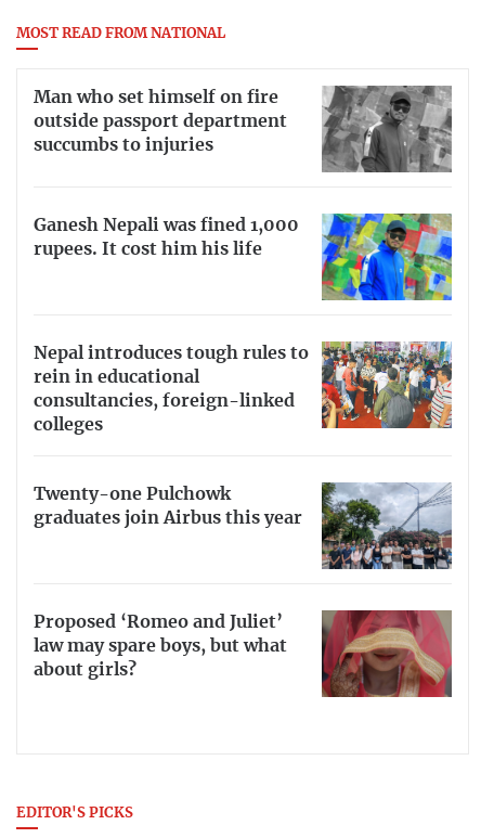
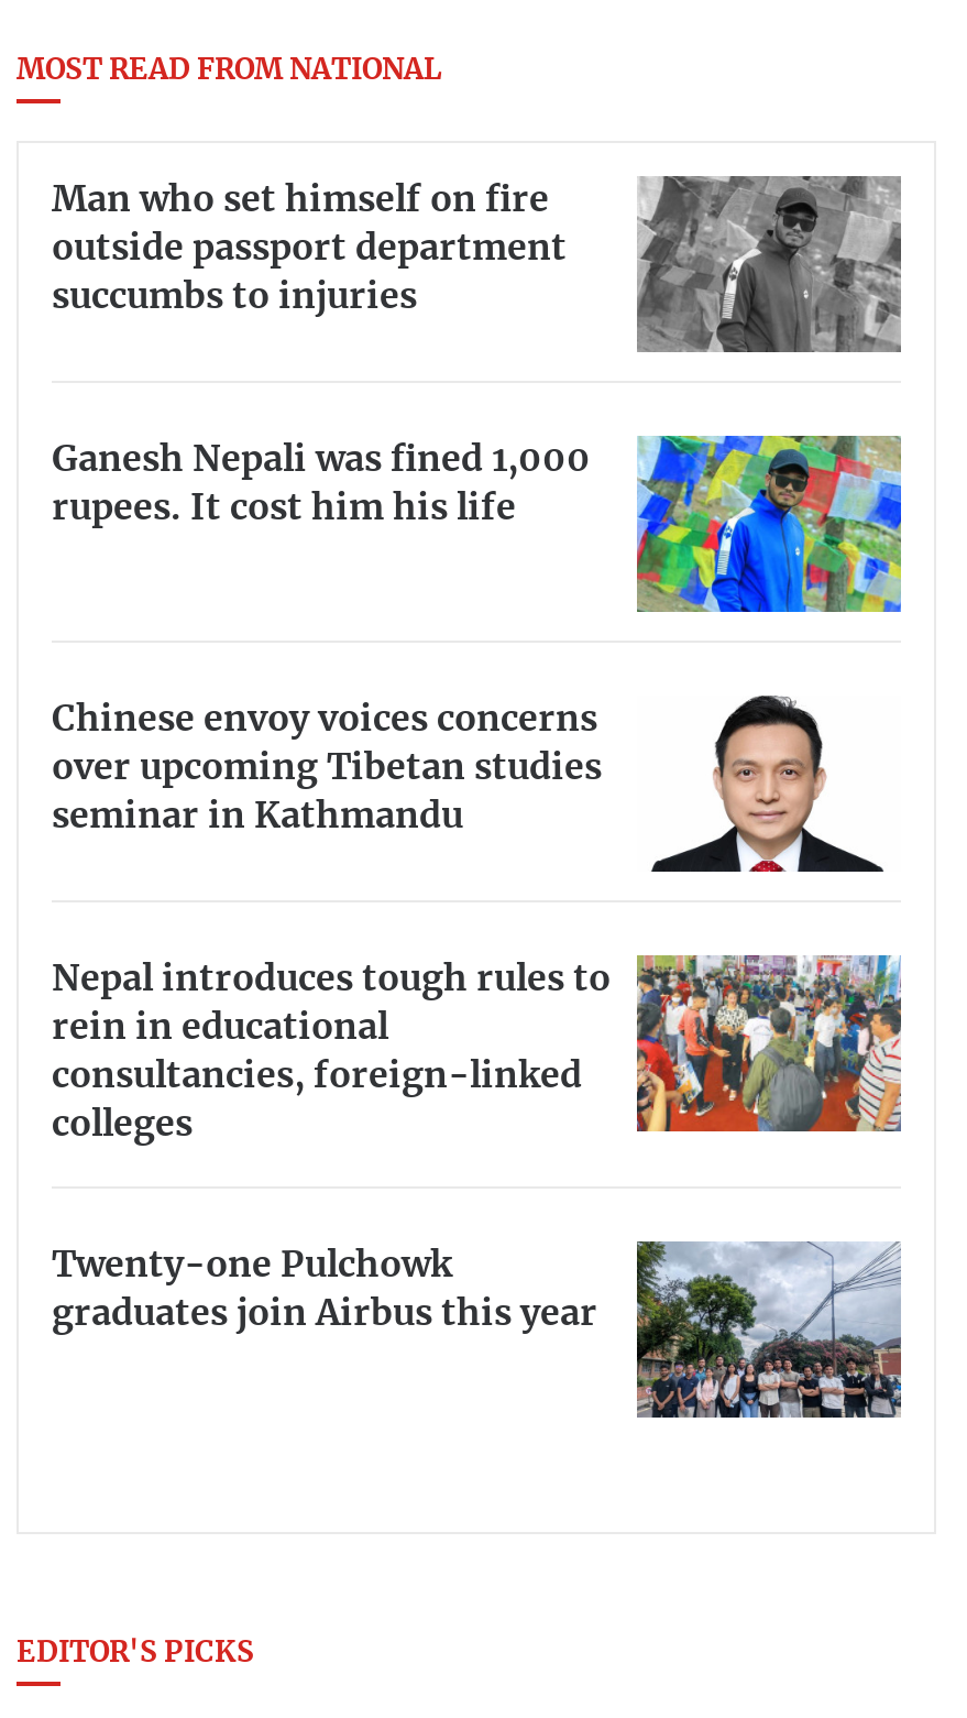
none -> [52,696,901,874] [image] | Chinese envoy voices concerns | over upcoming Tibetan studies | seminar in Kathmandu
moved [34,339,454,527] -> [52,951,905,1332]: [image] | Nepal introduces tough rules to | rein in educational | consultancies, foreign-linked | colleges | Twenty-one Pulchowk | graduates join Airbus this year
[34,609,453,698] [image] | Proposed ‘Romeo and Juliet’ | law may spare boys, but what | about girls? -> none

